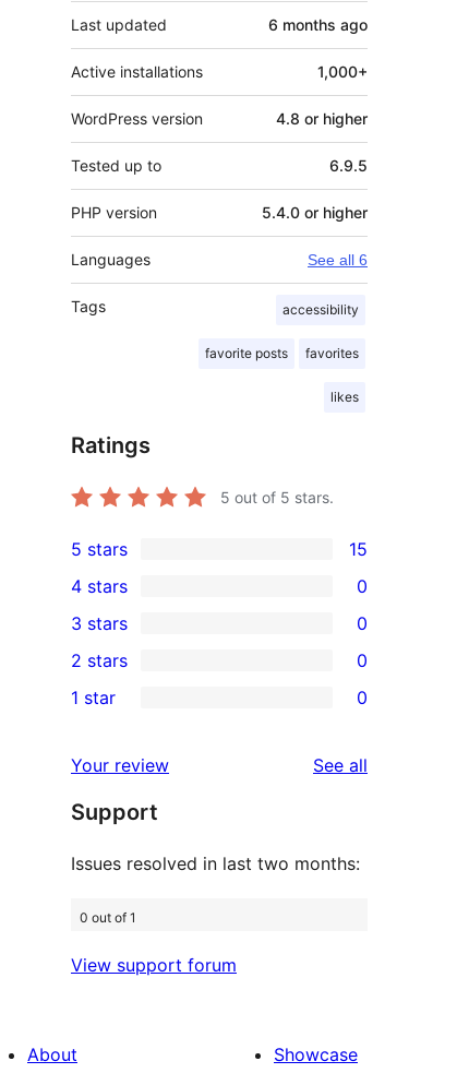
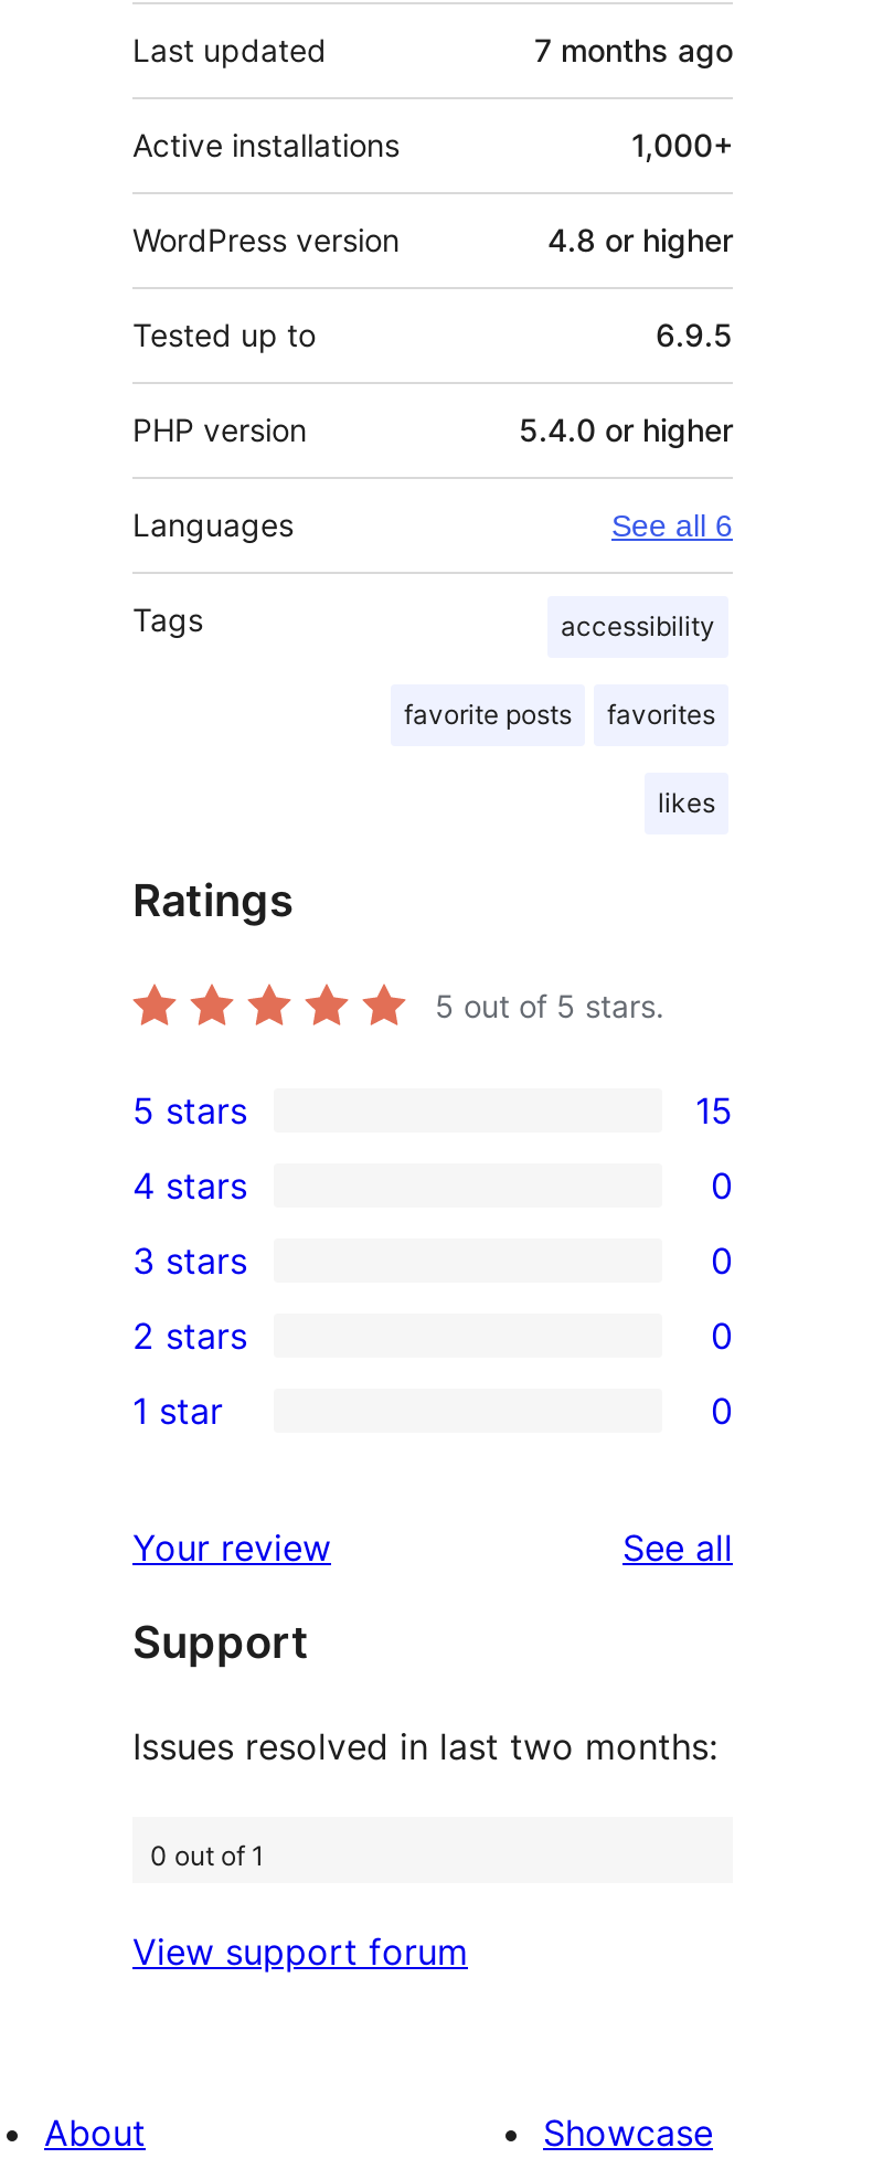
[268,15,368,33] 6 months ago -> [534,30,733,68] 7 months ago

